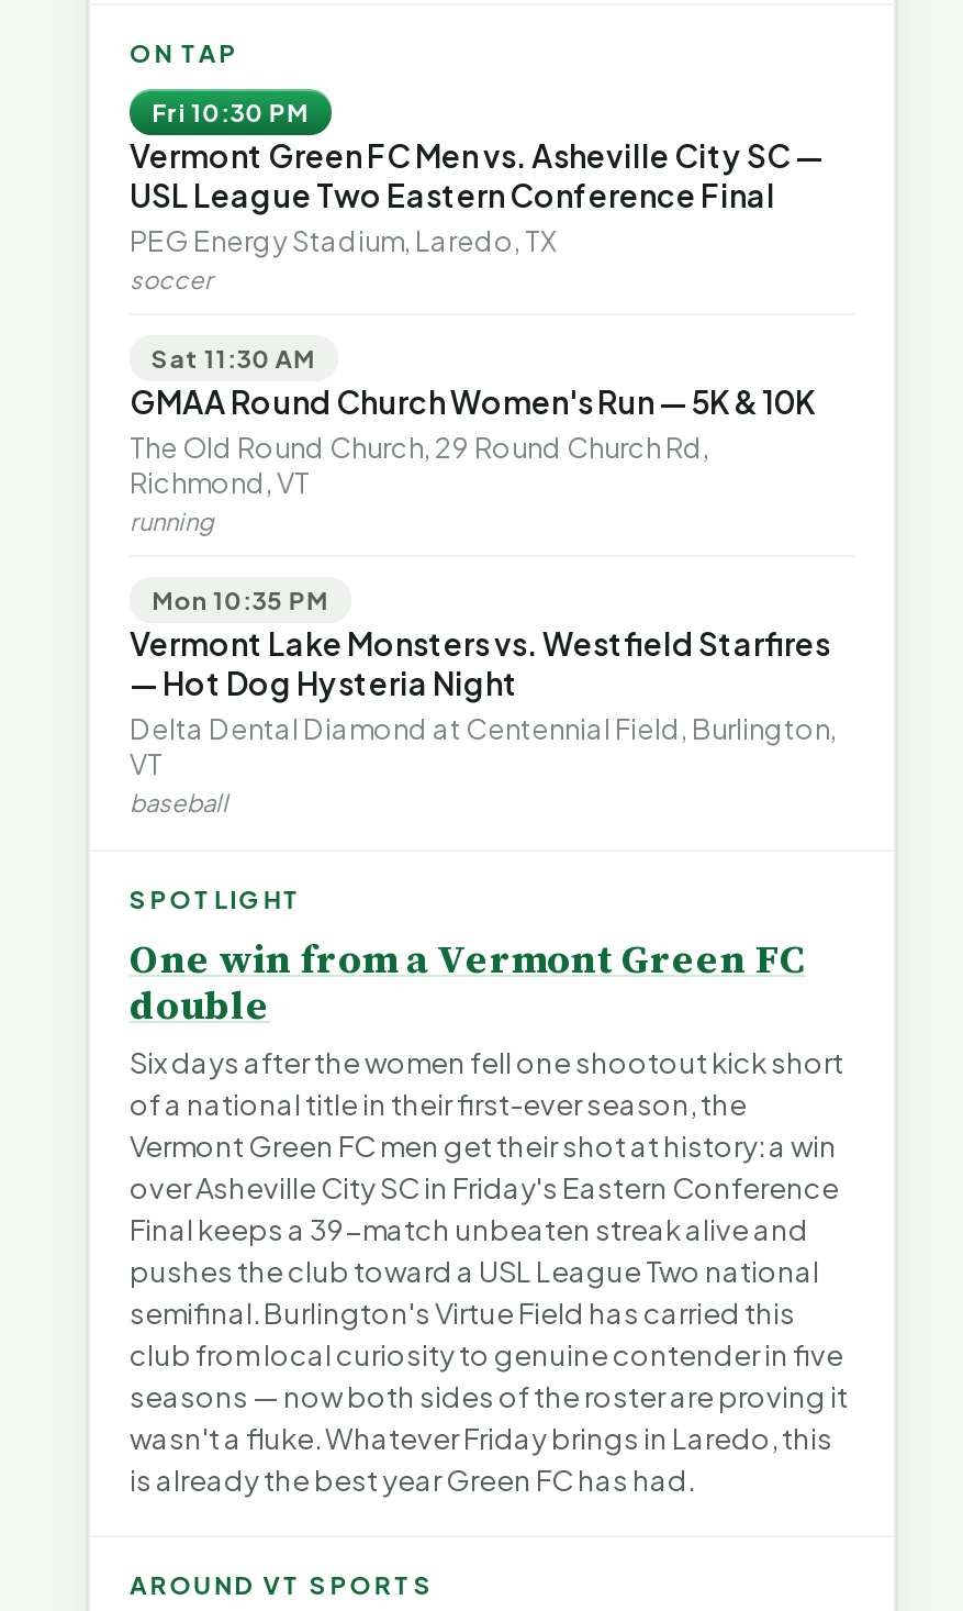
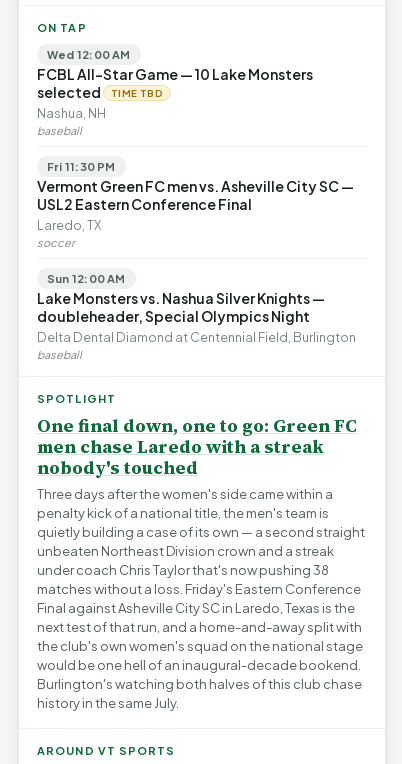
[130,98,824,259] Fri 10:30 PM | Vermont Green FC Men vs. Asheville City SC — | USL League Two Eastern Conference Final | PEG Energy Stadium, Laredo, TX -> [37,48,354,233] Wed 12:00 AM | FCBL All-Star Game — 10 Lake Monsters | selected | TIME TBD | Nashua, NH | baseball | Fri 11:30 PM | Vermont Green FC men vs. Asheville City SC — | USL2 Eastern Conference Final | Laredo, TX
moved [130,265,213,294] -> [37,236,75,249]: soccer
[130,345,837,782] Sat 11:30 AM | GMAA Round Church Women's Run — 5K & 10K | The Old Round Church, 29 Round Church Rd, | Richmond, VT | running | Mon 10:35 PM | Vermont Lake Monsters vs. Westfield Starfires | — Hot Dog Hysteria Night | Delta Dental Diamond at Centennial Field, Burlington, | VT -> [37,272,356,345] Sun 12:00 AM | Lake Monsters vs. Nashua Silver Knights — | doubleheader, Special Olympics Night | Delta Dental Diamond at Centennial Field, Burlington
[130,931,848,1498] One win from a Vermont Green FC | double | Six days after the women fell one shootout kick short | of a national title in their first-ever season, the | Vermont Green FC men get their shot at history: a win | over Asheville City SC in Friday's Eastern Conference | Final keeps a 39-match unbeaten streak alive and | pushes the club toward a USL League Two national | semifinal. Burlington's Virtue Field has carried this | club from local curiosity to genuine contender in five | seasons — now both sides of the roster are proving it | wasn't a fluke. Whatever Friday brings in Laredo, this | is already the best year Green FC has had. -> [37,413,365,711] One final down, one to go: Green FC | men chase Laredo with a streak | nobody's touched | Three days after the women's side came within a | penalty kick of a national title, the men's team is | quietly building a case of its own — a second straight | unbeaten Northeast Division crown and a streak | under coach Chris Taylor that's now pushing 38 | matches without a loss. Friday's Eastern Conference | Final against Asheville City SC in Laredo, Texas is the | next test of that run, and a home-and-away split with | the club's own women's squad on the national stage | would be one hell of an inaugural-decade bookend. | Burlington's watching both halves of this club chase | history in the same July.

